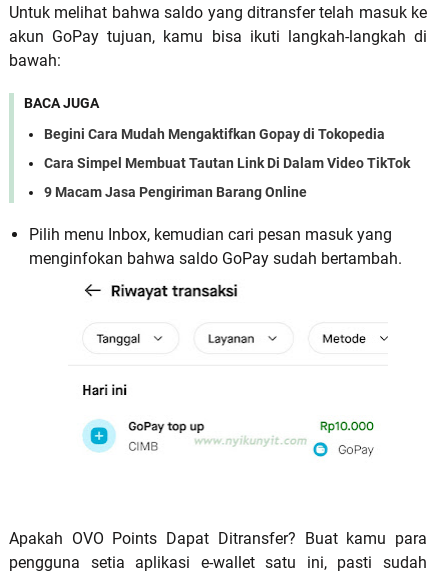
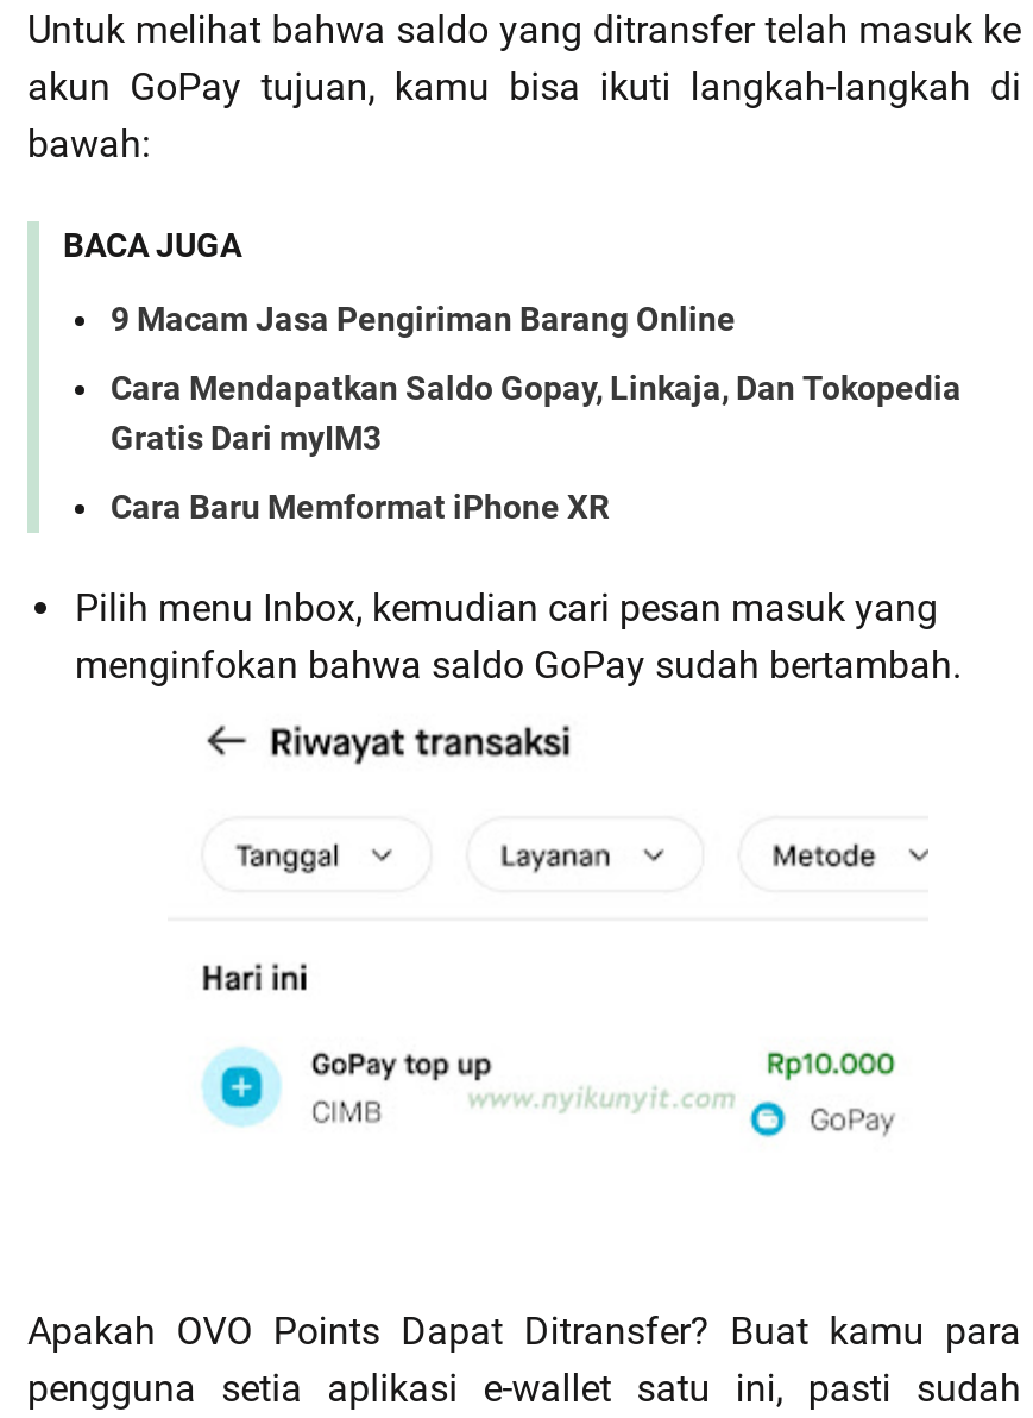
[44,126,410,171] Begini Cara Mudah Mengaktifkan Gopay di Tokopedia | Cara Simpel Membuat Tautan Link Di Dalam Video TikTok -> none
moved [44,184,307,200] -> [111,299,736,337]: 9 Macam Jasa Pengiriman Barang Online
none -> [111,368,962,525] Cara Mendapatkan Saldo Gopay, Linkaja, Dan Tokopedia | Gratis Dari myIM3 | Cara Baru Memformat iPhone XR

